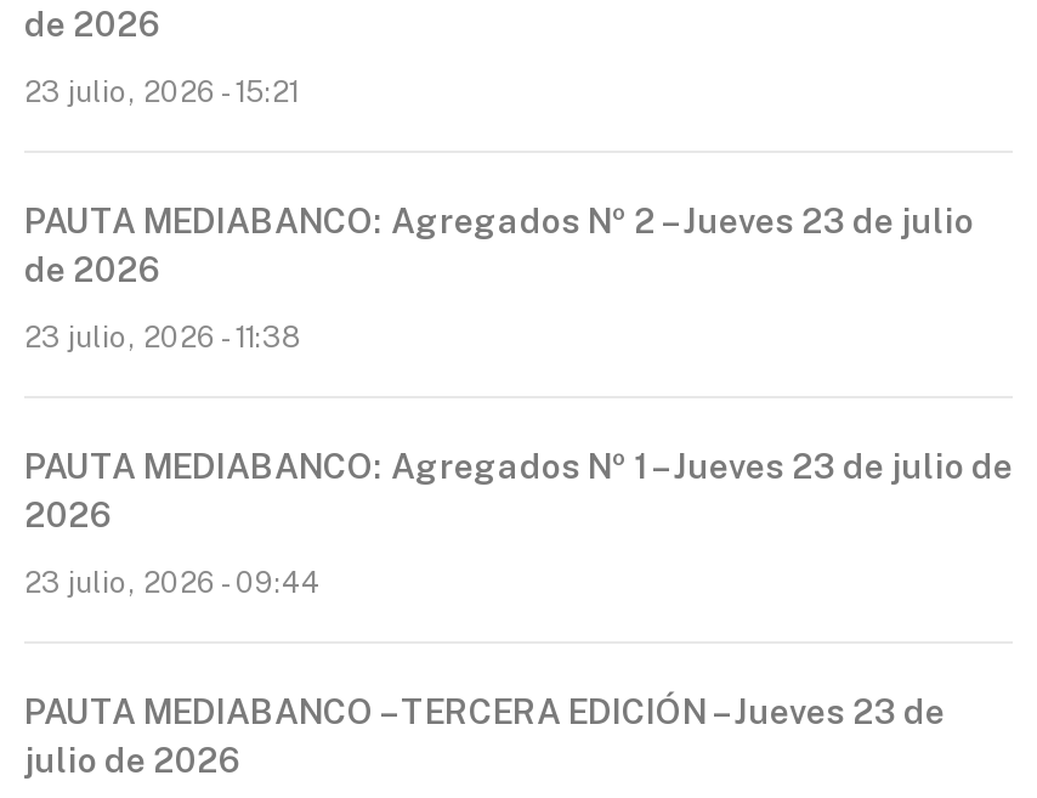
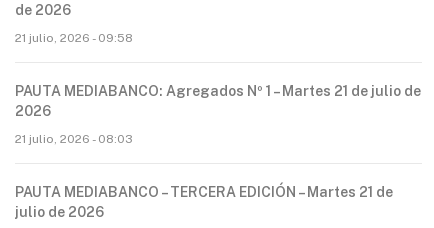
[24,76,1013,486] 23 julio, 2026 - 15:21 | PAUTA MEDIABANCO: Agregados Nº 2 – Jueves 23 de julio | de 2026 | 23 julio, 2026 - 11:38 | PAUTA MEDIABANCO: Agregados Nº 1 – Jueves 23 de julio de -> [15,31,421,99] 21 julio, 2026 - 09:58 | PAUTA MEDIABANCO: Agregados Nº 1 – Martes 21 de julio de
[24,566,321,601] 23 julio, 2026 - 09:44 -> [15,132,133,146] 21 julio, 2026 - 08:03
[24,693,945,732] PAUTA MEDIABANCO – TERCERA EDICIÓN – Jueves 23 de -> [15,184,393,200] PAUTA MEDIABANCO – TERCERA EDICIÓN – Martes 21 de

